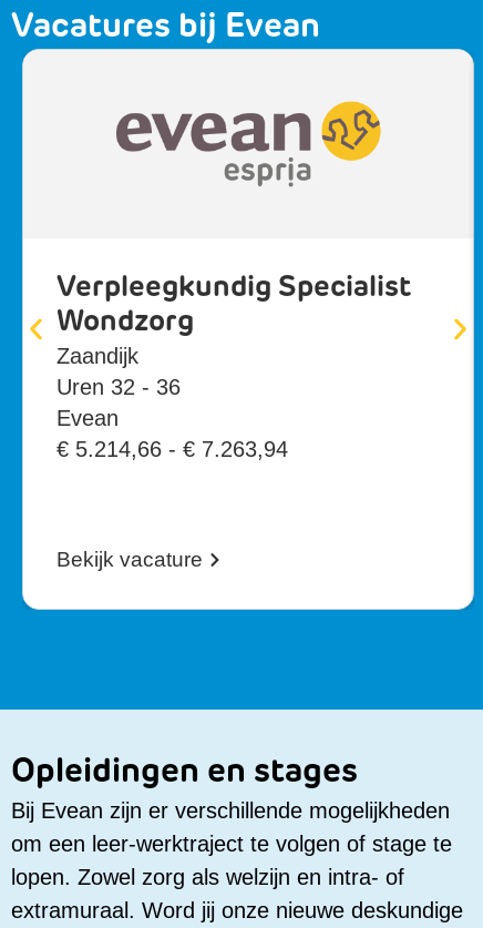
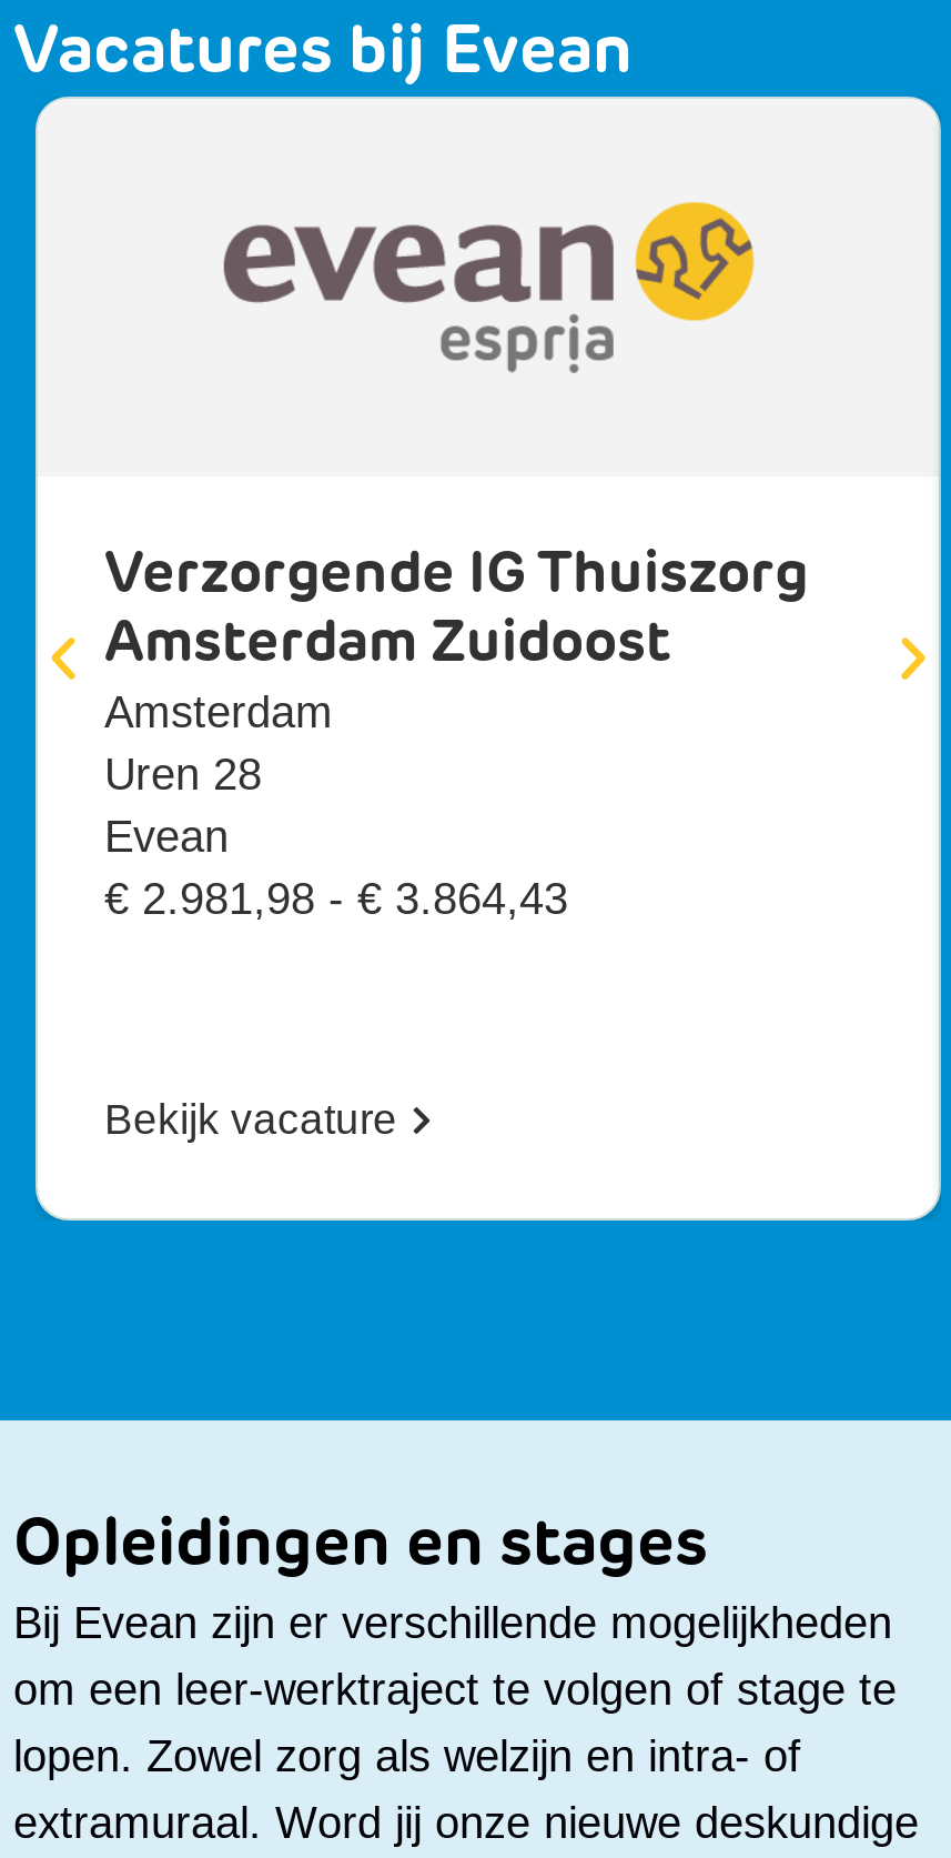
[56,274,411,399] Verpleegkundig Specialist | Wondzorg | Zaandijk | Uren 32 - 36 -> [104,548,808,799] Verzorgende IG Thuiszorg | Amsterdam Zuidoost | Amsterdam | Uren 28
[56,437,288,462] € 5.214,66 - € 7.263,94 -> [104,875,568,924] € 2.981,98 - € 3.864,43

